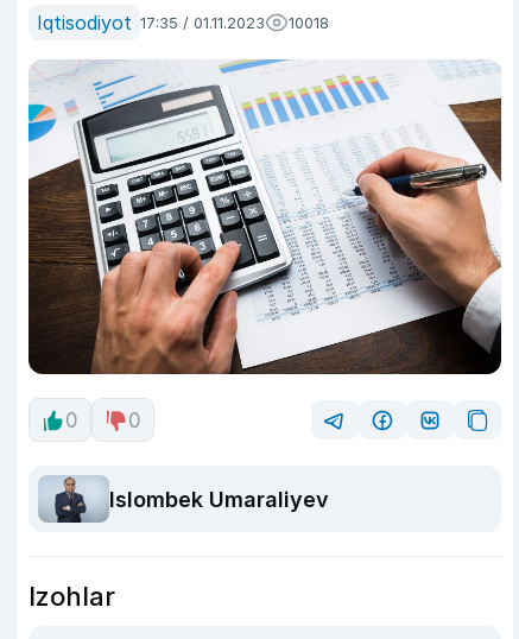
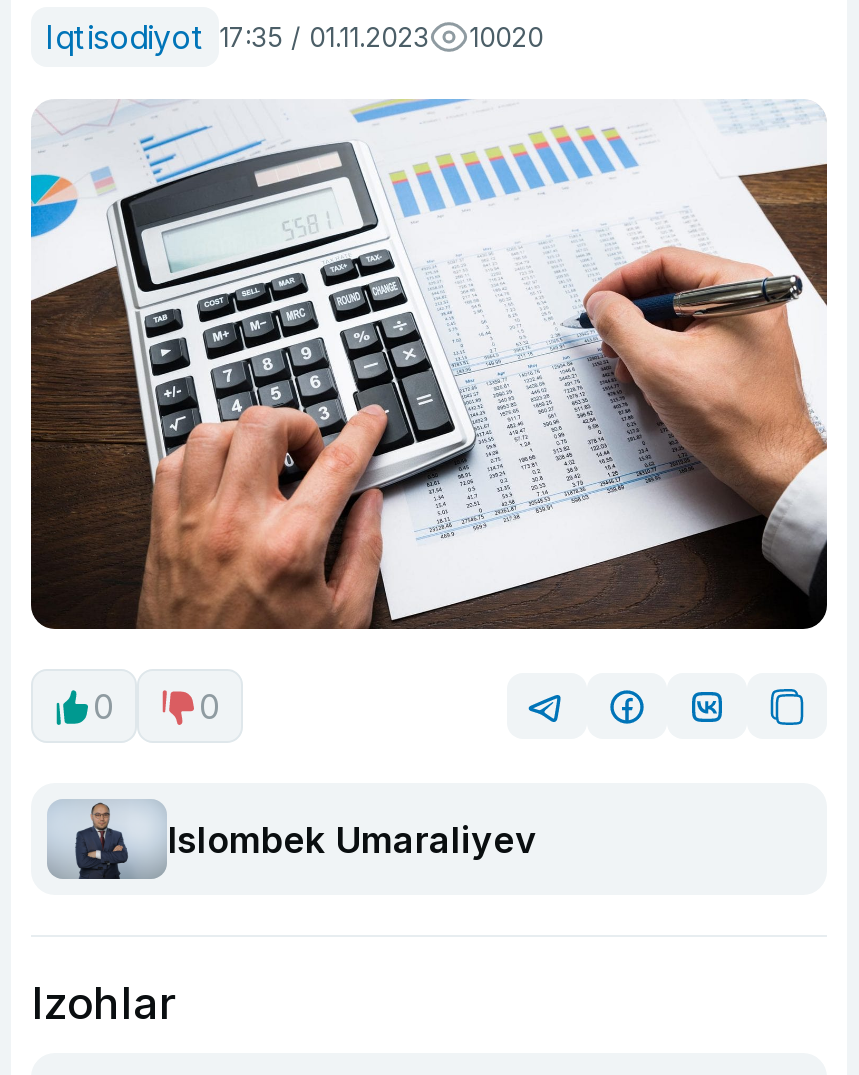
[37,11,329,34] Iqtisodiyot 17:35 / 01.11.2023 10018 -> [45,17,543,57] Iqtisodiyot 17:35 / 01.11.2023 10020

